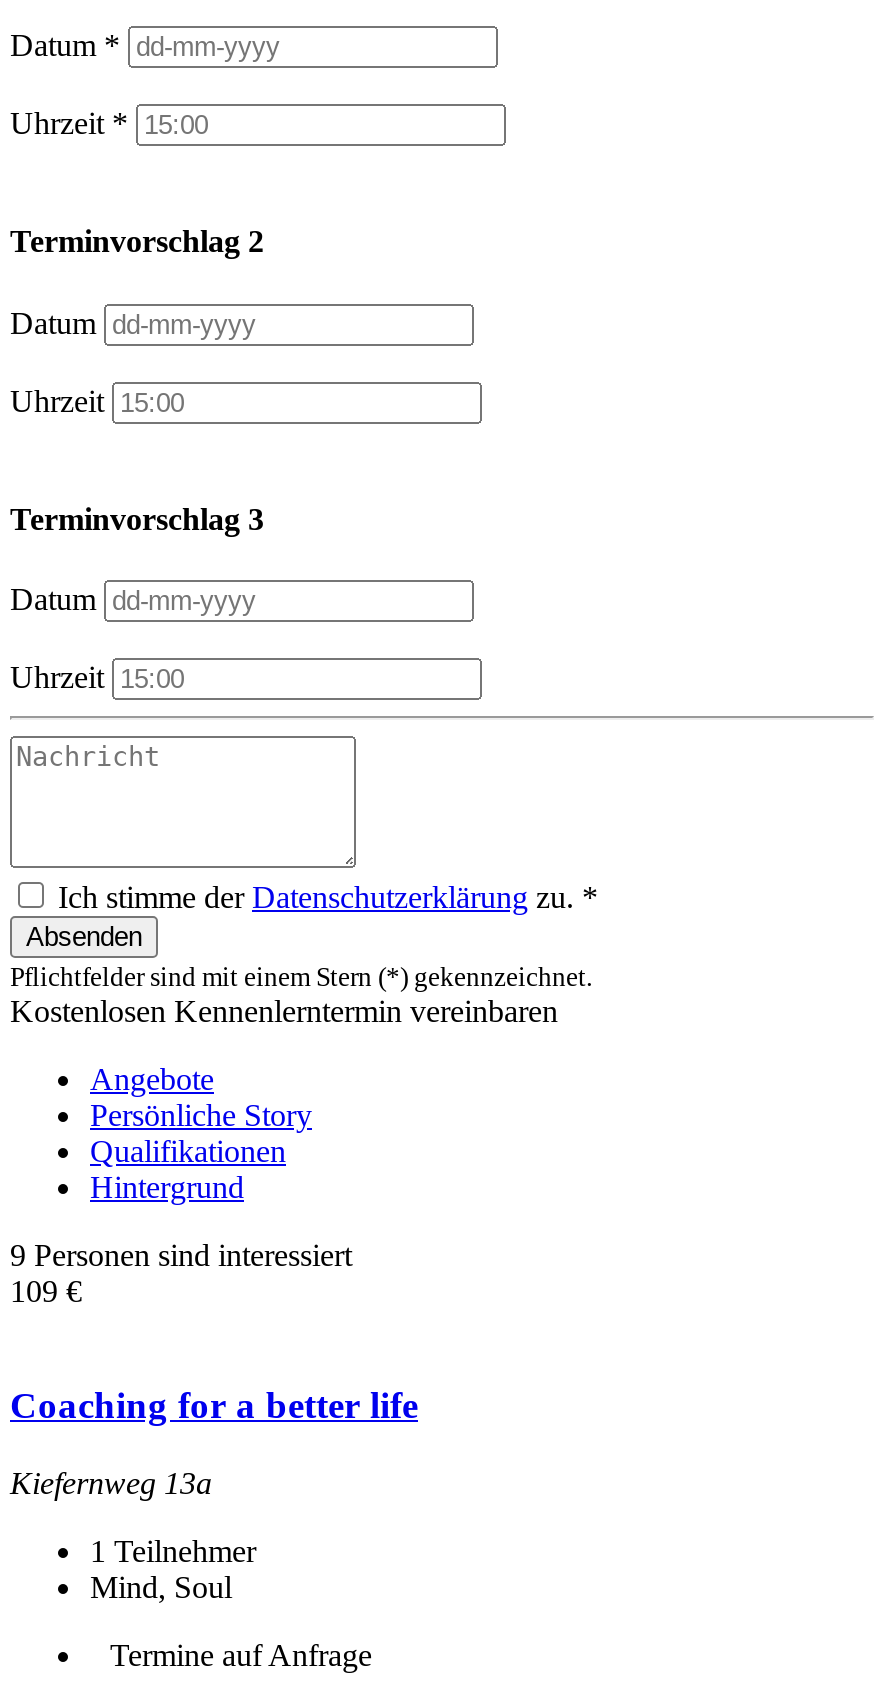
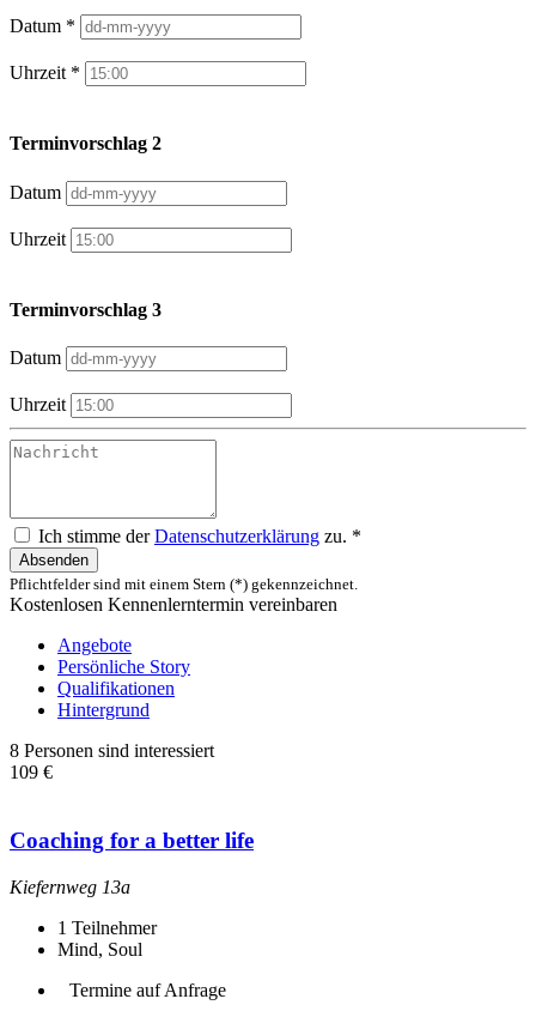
[10,1238,352,1272] 9 Personen sind interessiert -> [10,741,214,761] 8 Personen sind interessiert

